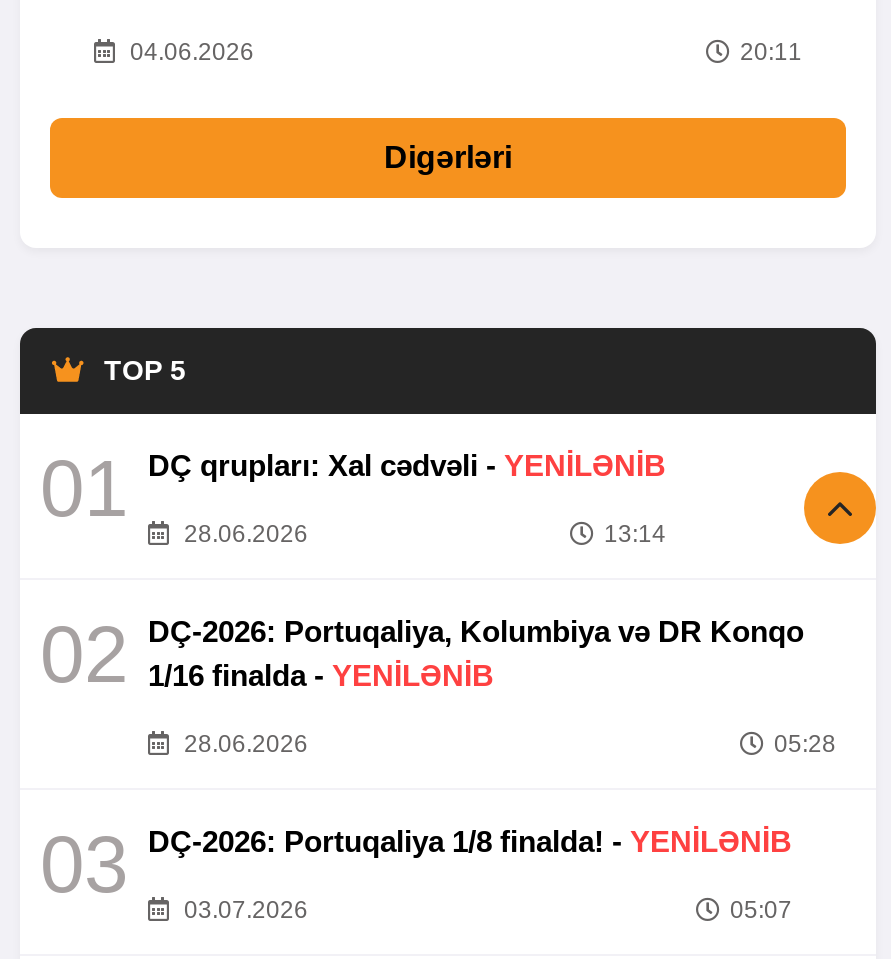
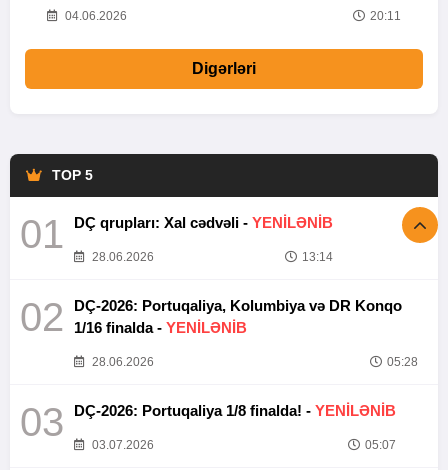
[802,434,878,546] [image] -> [401,206,439,262] [image]

